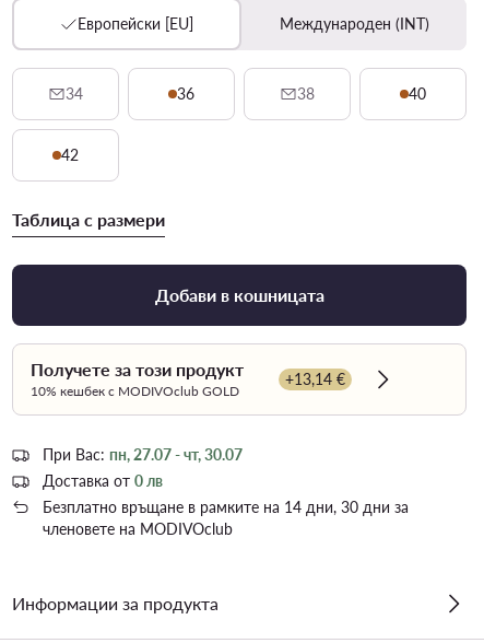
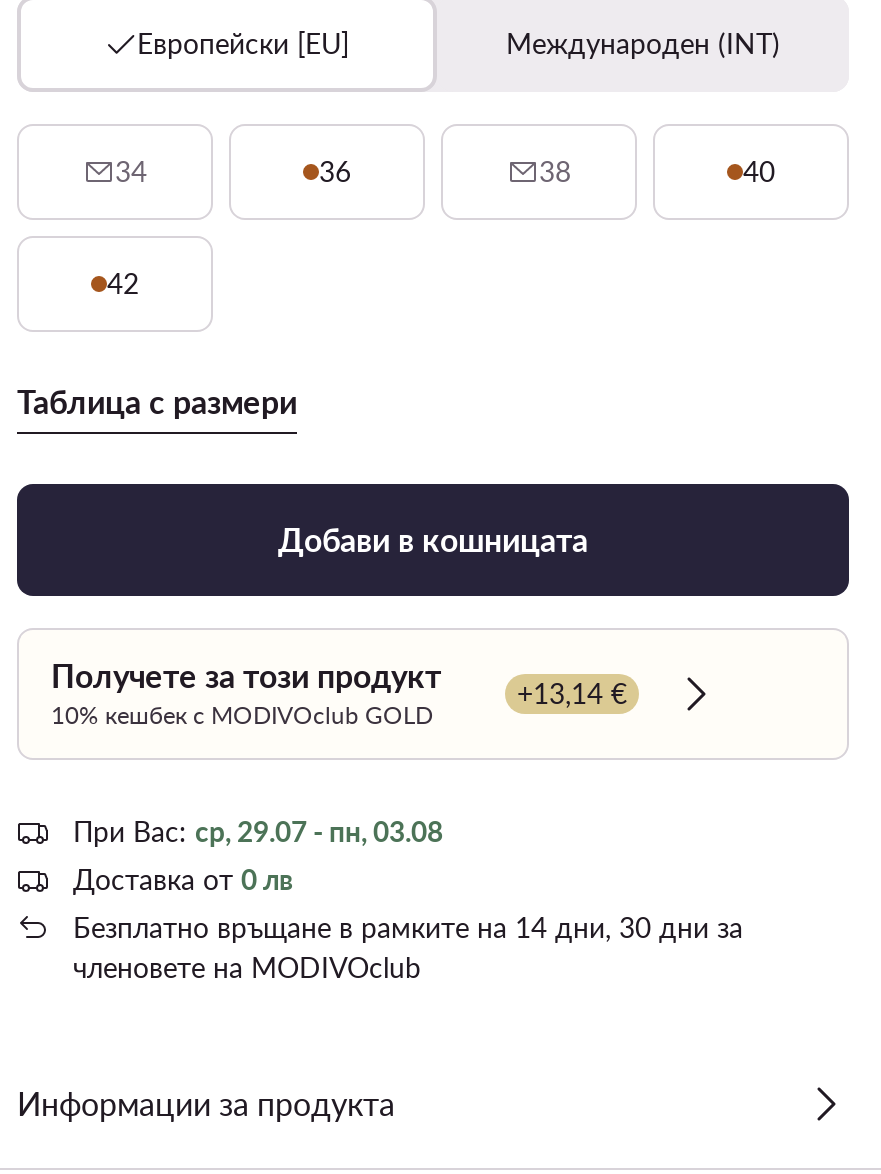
[43,445,243,463] При Вас: пн, 27.07 - чт, 30.07 -> [73,814,443,848] При Вас: ср, 29.07 - пн, 03.08

